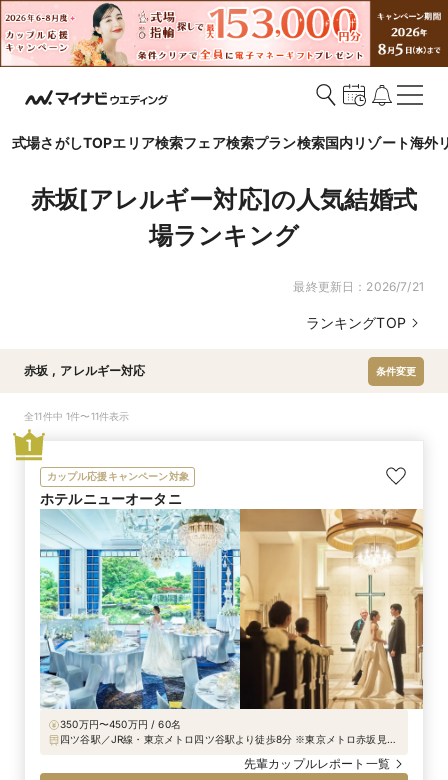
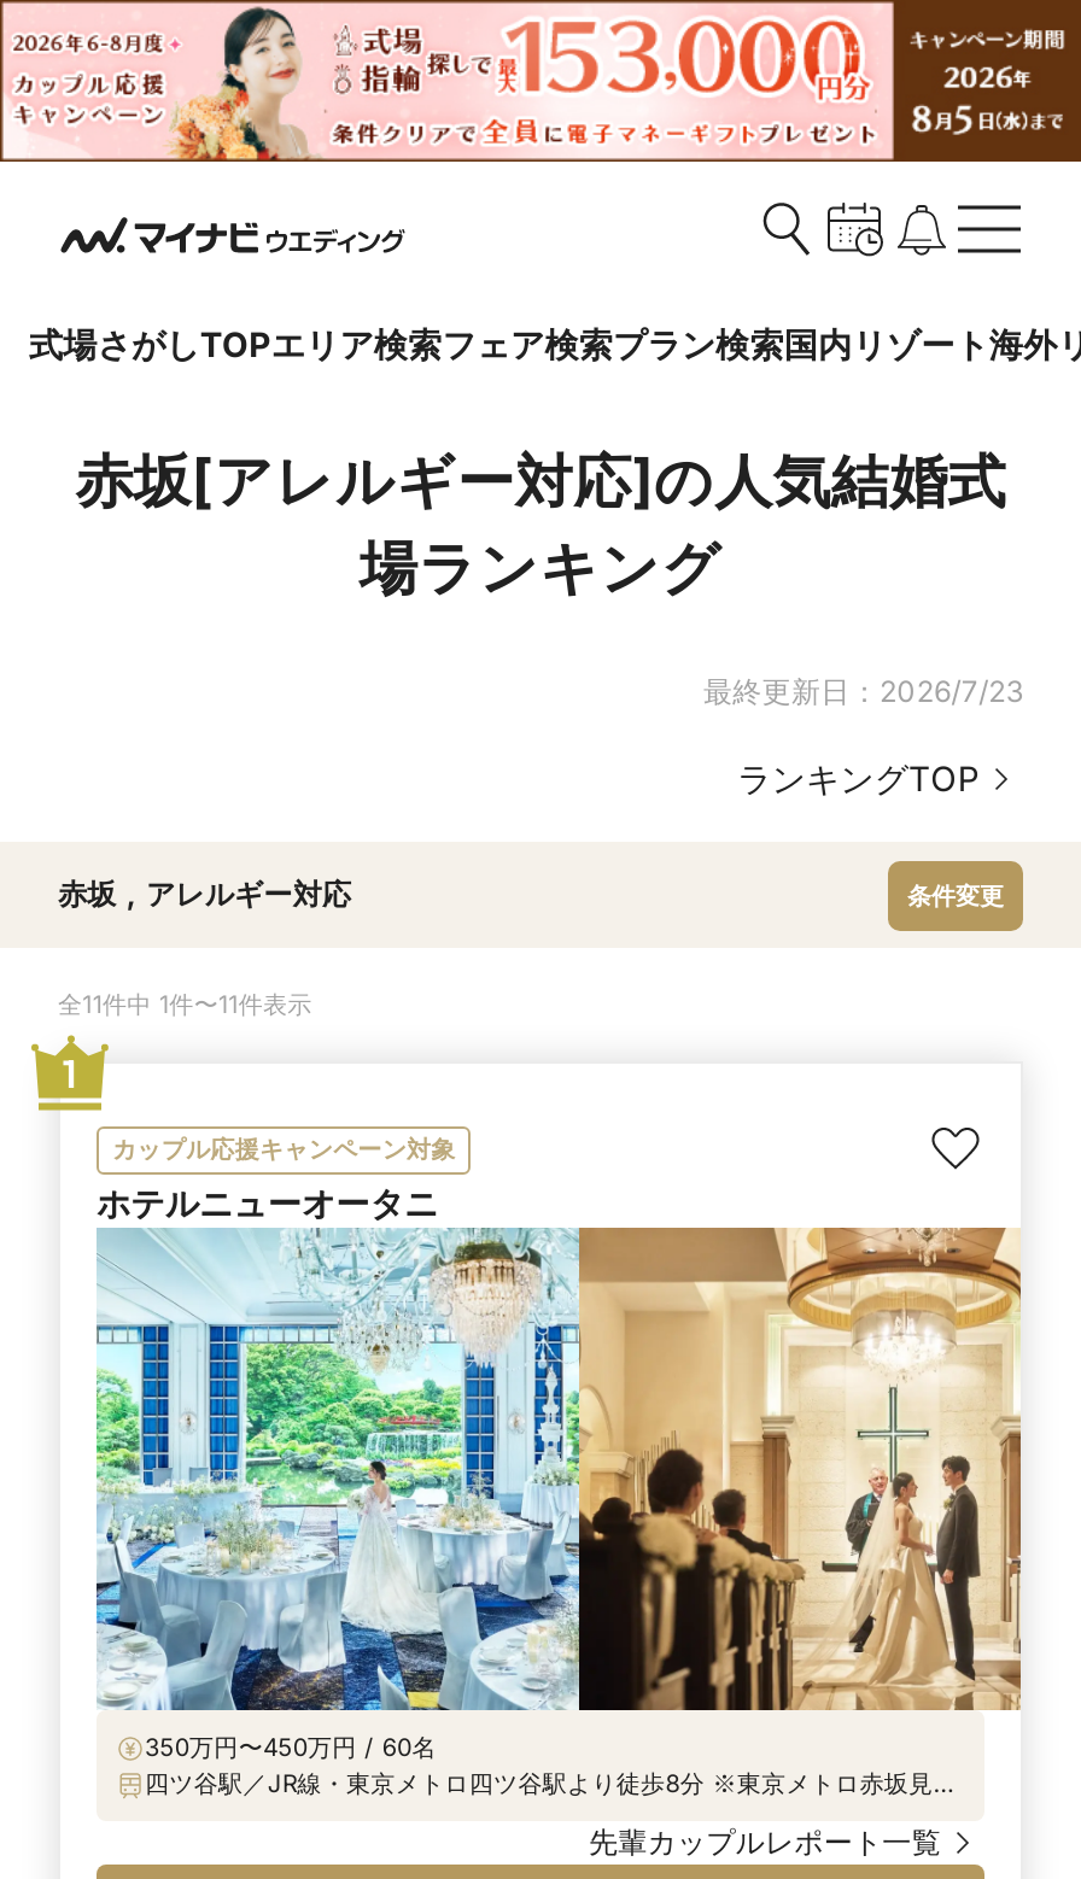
[293,279,424,294] 最終更新日：2026/7/21 -> [703,673,1023,710] 最終更新日：2026/7/23

